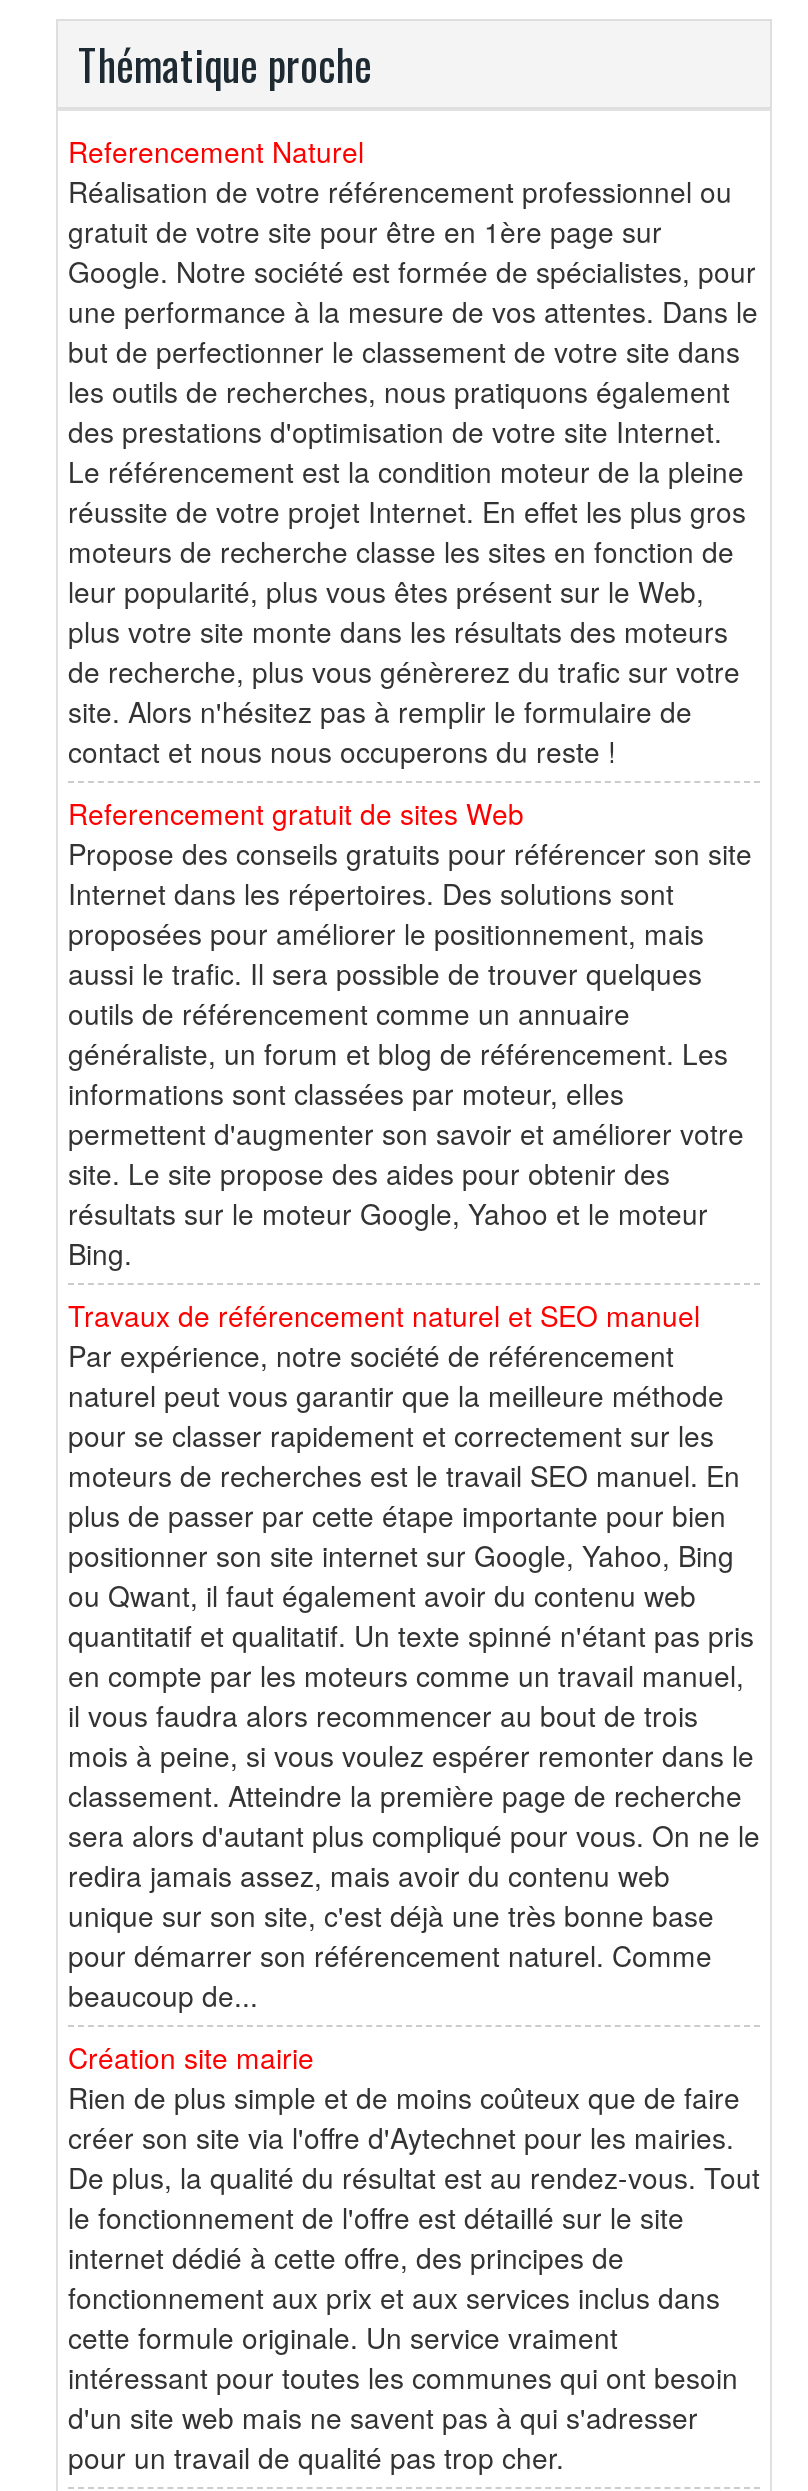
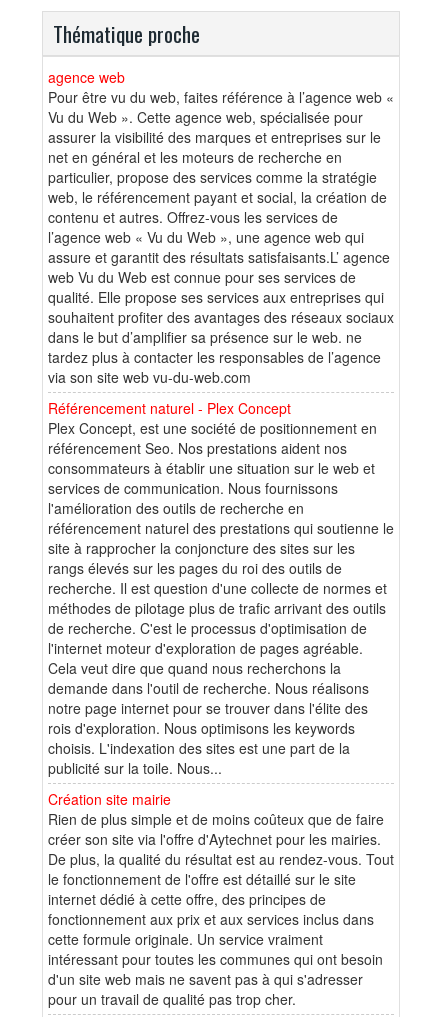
[68,130,760,2014] Referencement Naturel | Réalisation de votre référencement professionnel ou | gratuit de votre site pour être en 1ère page sur | Google. Notre société est formée de spécialistes, pour | une performance à la mesure de vos attentes. Dans le | but de perfectionner le classement de votre site dans | les outils de recherches, nous pratiquons également | des prestations d'optimisation de votre site Internet. | Le référencement est la condition moteur de la pleine | réussite de votre projet Internet. En effet les plus gros | moteurs de recherche classe les sites en fonction de | leur popularité, plus vous êtes présent sur le Web, | plus votre site monte dans les résultats des moteurs | de recherche, plus vous génèrerez du trafic sur votre | site. Alors n'hésitez pas à remplir le formulaire de | contact et nous nous occuperons du reste ! | Referencement gratuit de sites Web | Propose des conseils gratuits pour référencer son site | Internet dans les répertoires. Des solutions sont | proposées pour améliorer le positionnement, mais | aussi le trafic. Il sera possible de trouver quelques | outils de référencement comme un annuaire | généraliste, un forum et blog de référencement. Les | informations sont classées par moteur, elles | permettent d'augmenter son savoir et améliorer votre | site. Le site propose des aides pour obtenir des | résultats sur le moteur Google, Yahoo et le moteur | Bing. | Travaux de référencement naturel et SEO manuel | Par expérience, notre société de référencement | naturel peut vous garantir que la meilleure méthode | pour se classer rapidement et correctement sur les | moteurs de recherches est le travail SEO manuel. En | plus de passer par cette étape importante pour bien | positionner son site internet sur Google, Yahoo, Bing | ou Qwant, il faut également avoir du contenu web | quantitatif et qualitatif. Un texte spinné n'étant pas pris | en compte par les moteurs comme un travail manuel, | il vous faudra alors recommencer au bout de trois | mois à peine, si vous voulez espérer remonter dans le | classement. Atteindre la première page de recherche | sera alors d'autant plus compliqué pour vous. On ne le | redira jamais assez, mais avoir du contenu web | unique sur son site, c'est déjà une très bonne base | pour démarrer son référencement naturel. Comme | beaucoup de... -> [48,67,394,778] agence web | Pour être vu du web, faites référence à l’agence web « | Vu du Web ». Cette agence web, spécialisée pour | assurer la visibilité des marques et entreprises sur le | net en général et les moteurs de recherche en | particulier, propose des services comme la stratégie | web, le référencement payant et social, la création de | contenu et autres. Offrez-vous les services de | l’agence web « Vu du Web », une agence web qui | assure et garantit des résultats satisfaisants.L’ agence | web Vu du Web est connue pour ses services de | qualité. Elle propose ses services aux entreprises qui | souhaitent profiter des avantages des réseaux sociaux | dans le but d’amplifier sa présence sur le web. ne | tardez plus à contacter les responsables de l’agence | via son site web vu-du-web.com | Référencement naturel - Plex Concept | Plex Concept, est une société de positionnement en | référencement Seo. Nos prestations aident nos | consommateurs à établir une situation sur le web et | services de communication. Nous fournissons | l'amélioration des outils de recherche en | référencement naturel des prestations qui soutienne le | site à rapprocher la conjoncture des sites sur les | rangs élevés sur les pages du roi des outils de | recherche. Il est question d'une collecte de normes et | méthodes de pilotage plus de trafic arrivant des outils | de recherche. C'est le processus d'optimisation de | l'internet moteur d'exploration de pages agréable. | Cela veut dire que quand nous recherchons la | demande dans l'outil de recherche. Nous réalisons | notre page internet pour se trouver dans l'élite des | rois d'exploration. Nous optimisons les keywords | choisis. L'indexation des sites est une part de la | publicité sur la toile. Nous...

